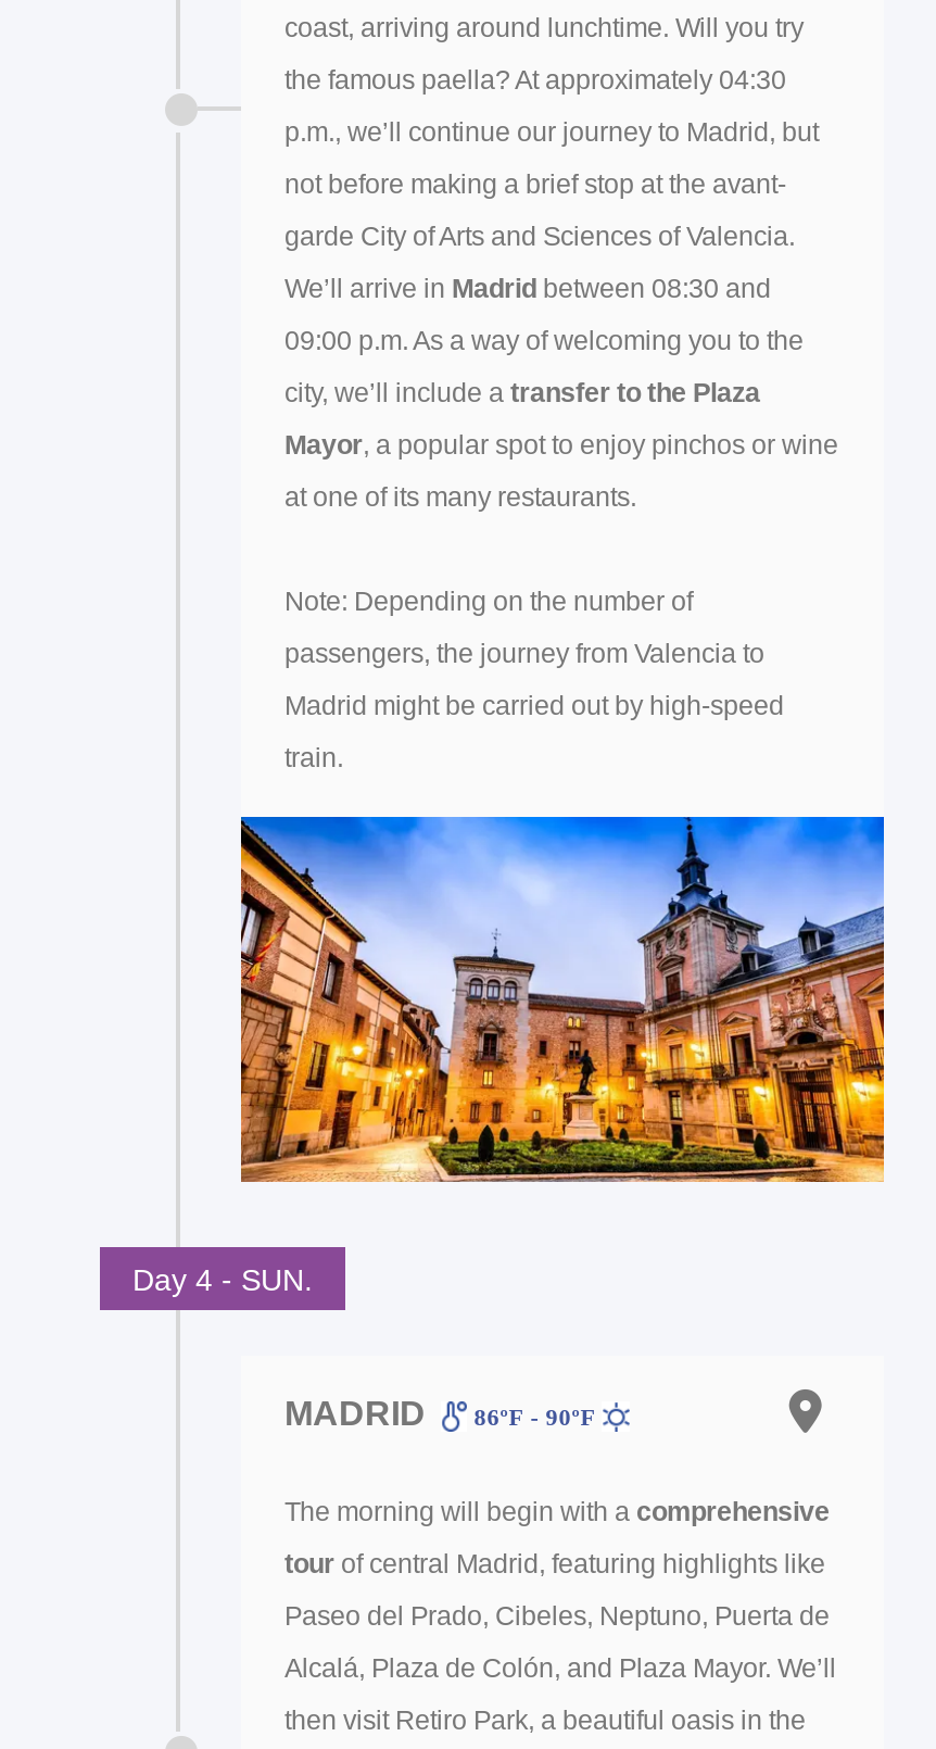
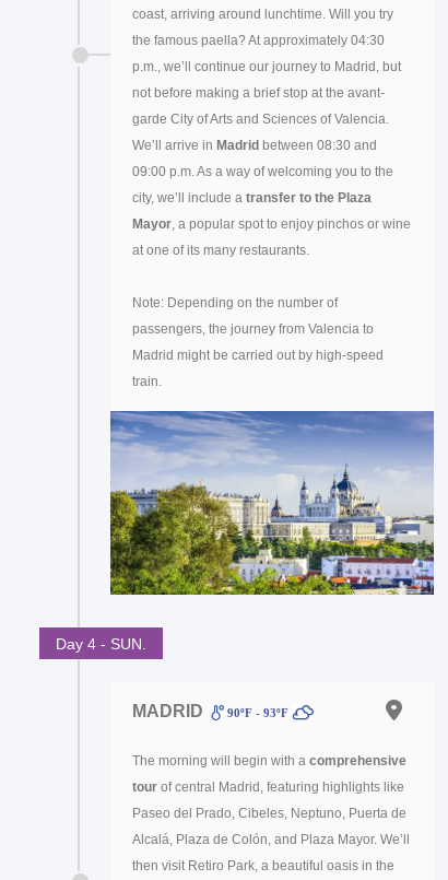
[239,815,886,1184] [image] -> [109,410,435,596] [image]
[284,1394,602,1431] MADRID 86ºF - 90ºF -> [132,701,292,720] MADRID 90ºF - 93ºF

